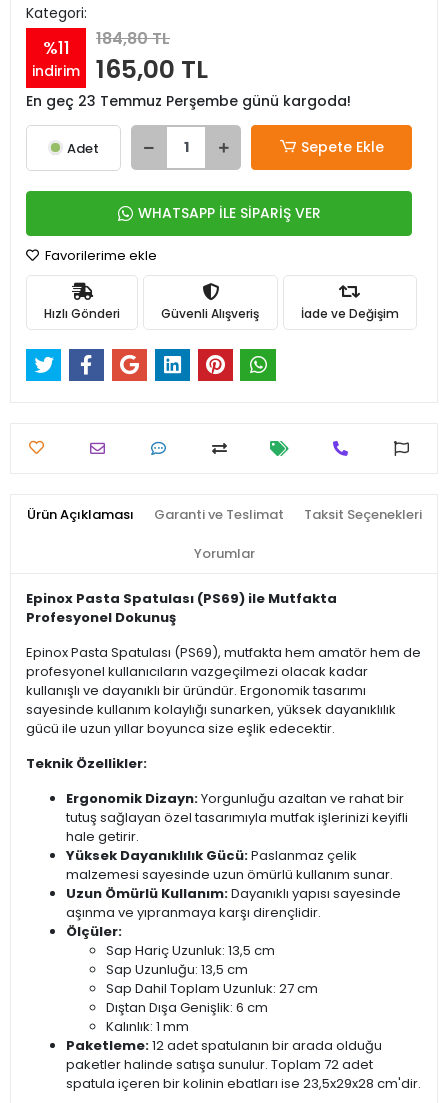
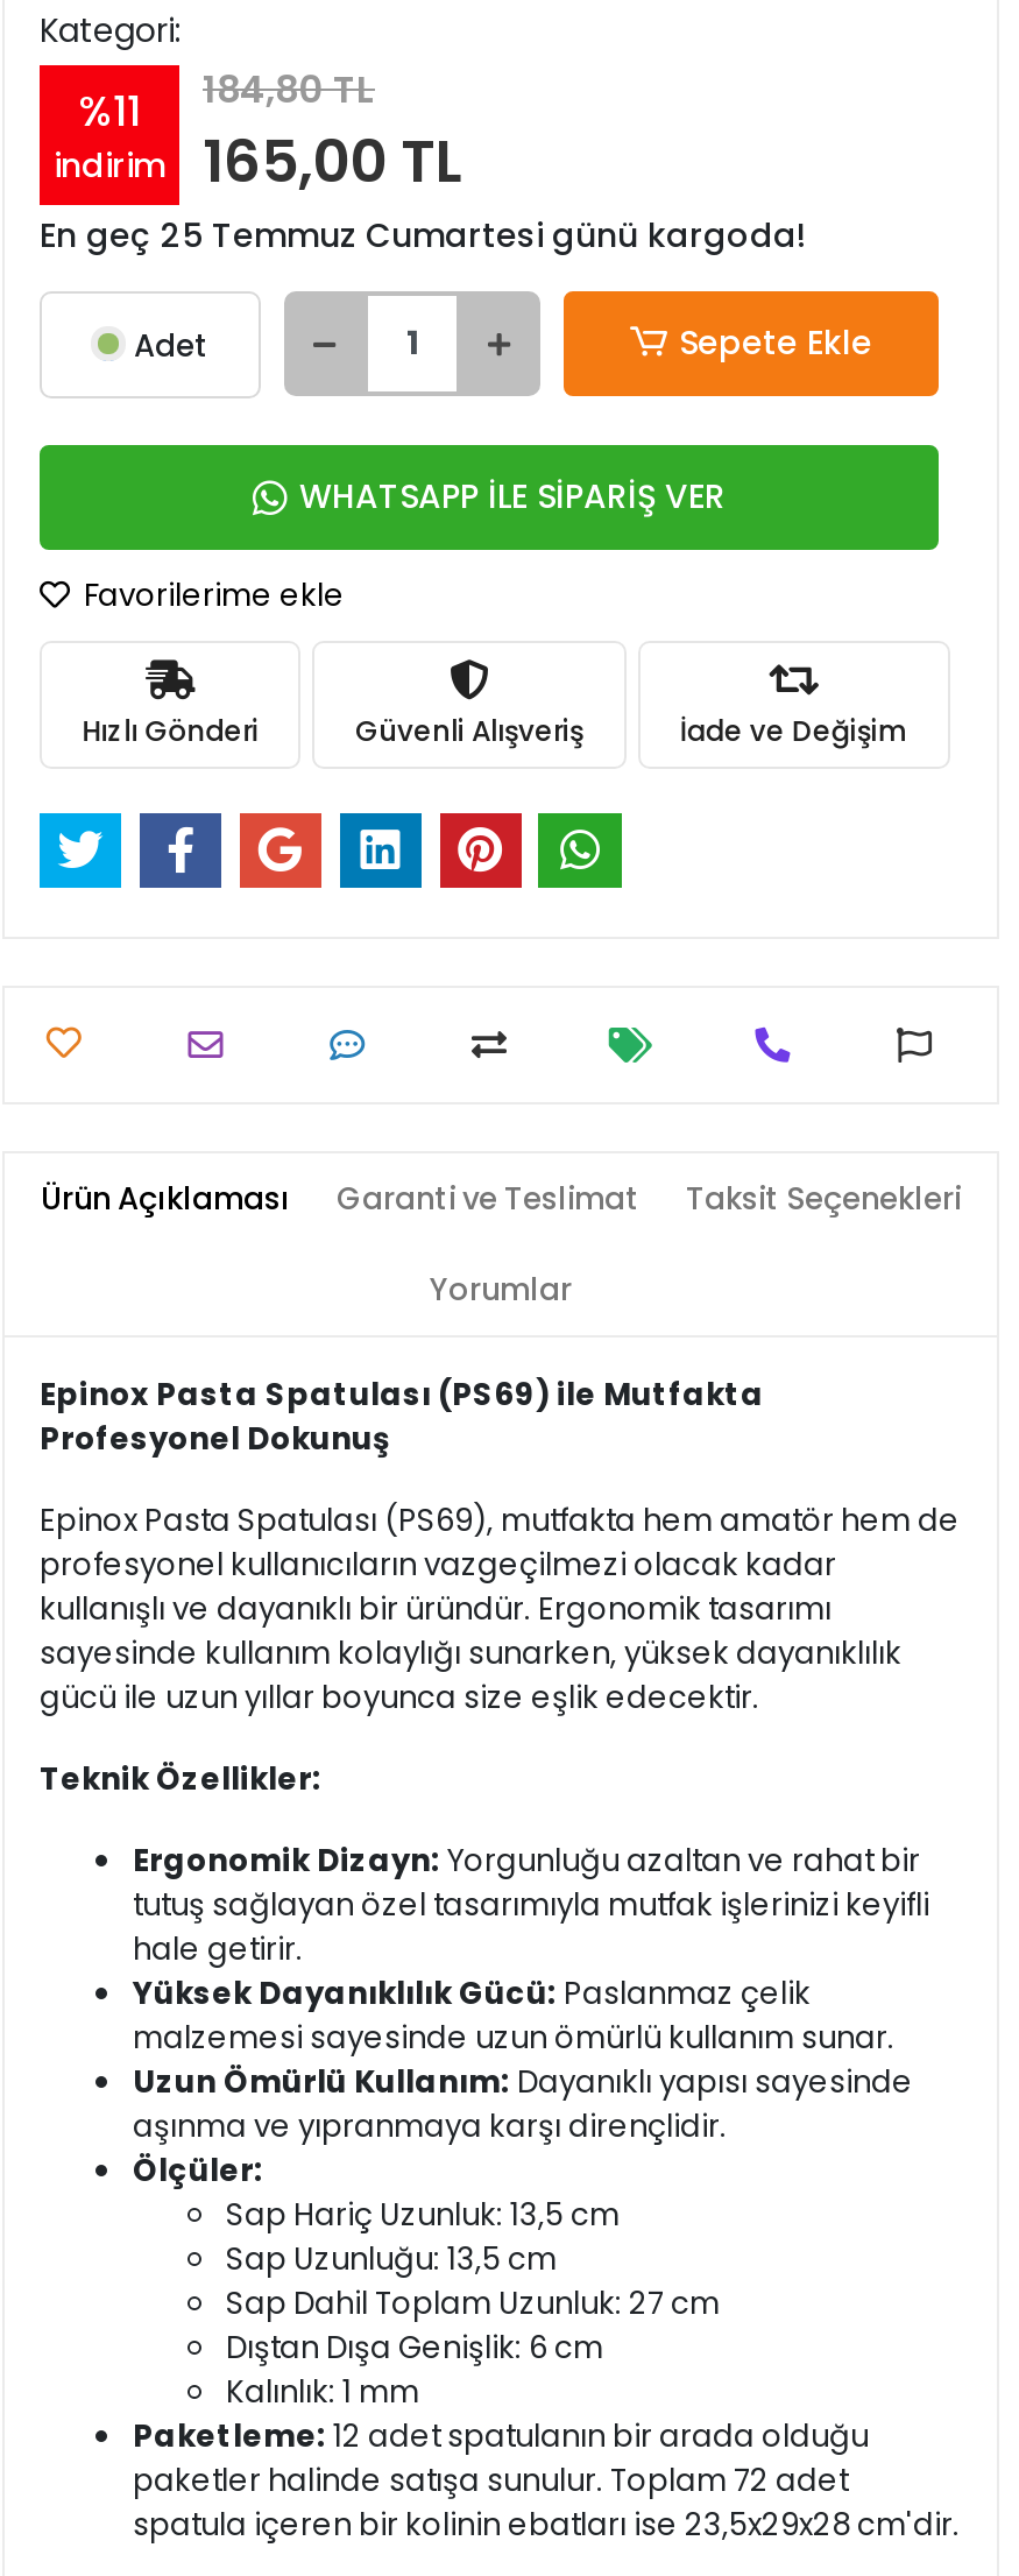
[26,91,351,111] En geç 23 Temmuz Perşembe günü kargoda! -> [40,212,806,259] En geç 25 Temmuz Cumartesi günü kargoda!

